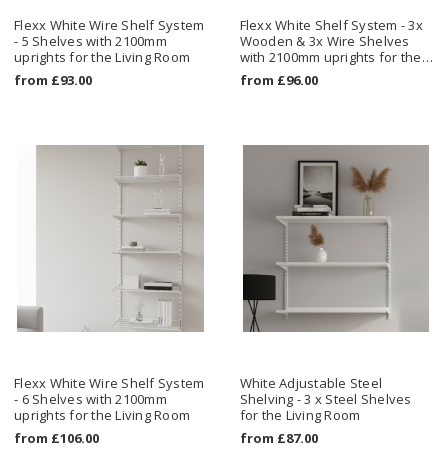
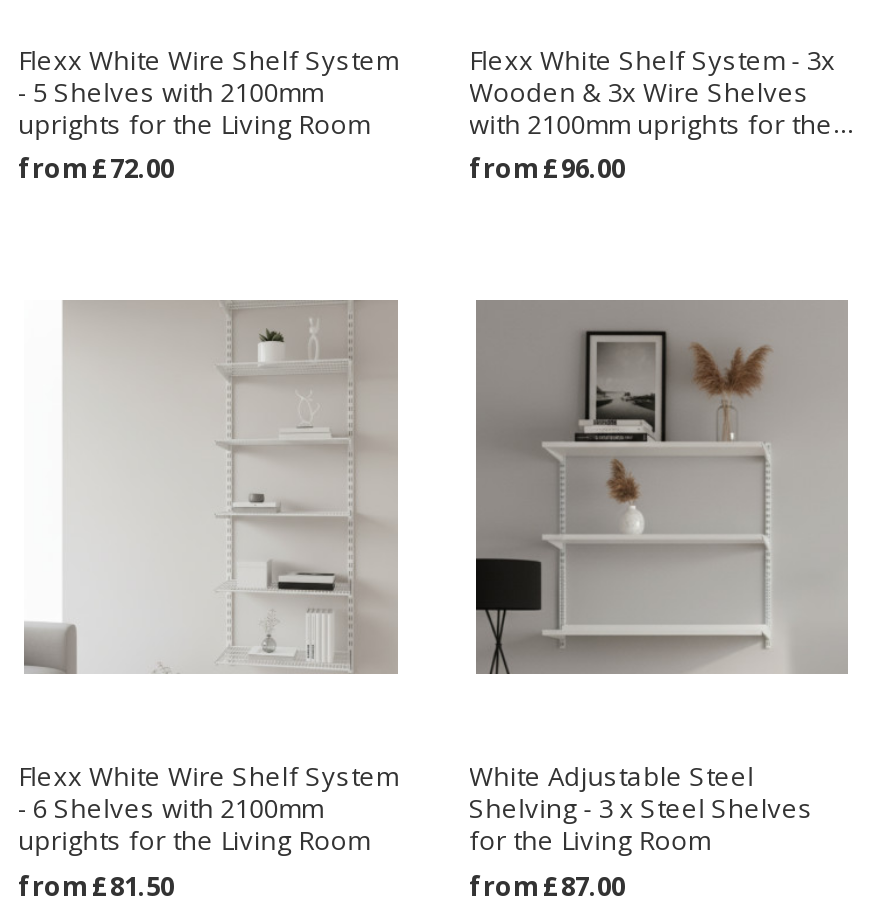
[14,70,92,88] from £93.00 -> [18,151,174,187] from £72.00
[14,429,99,447] from £106.00 -> [18,869,174,905] from £81.50

